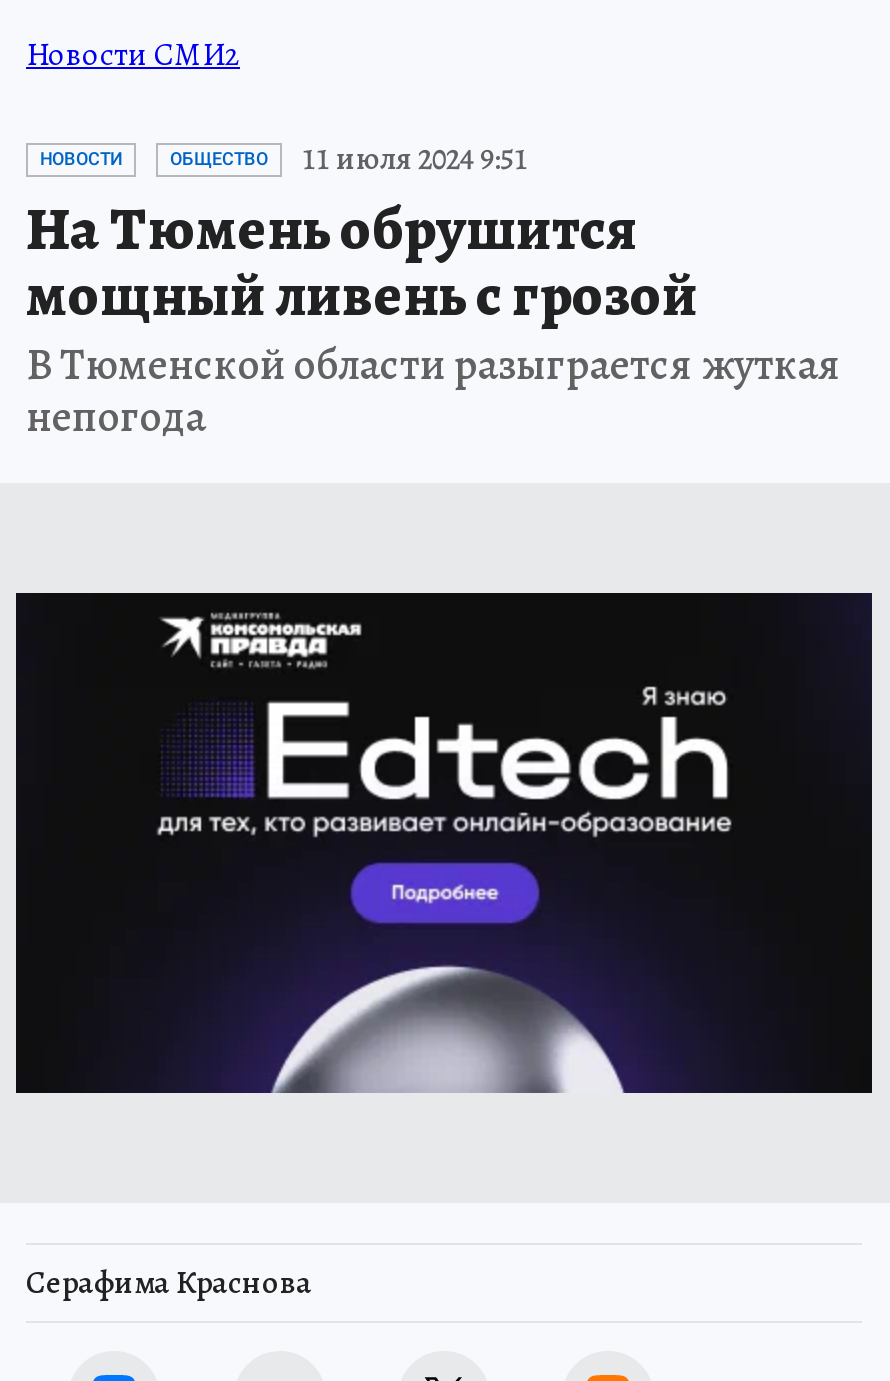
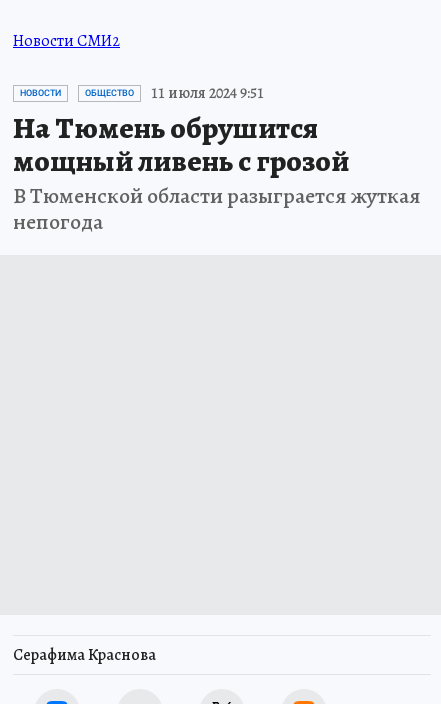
[14,591,874,1095] [image] -> none

